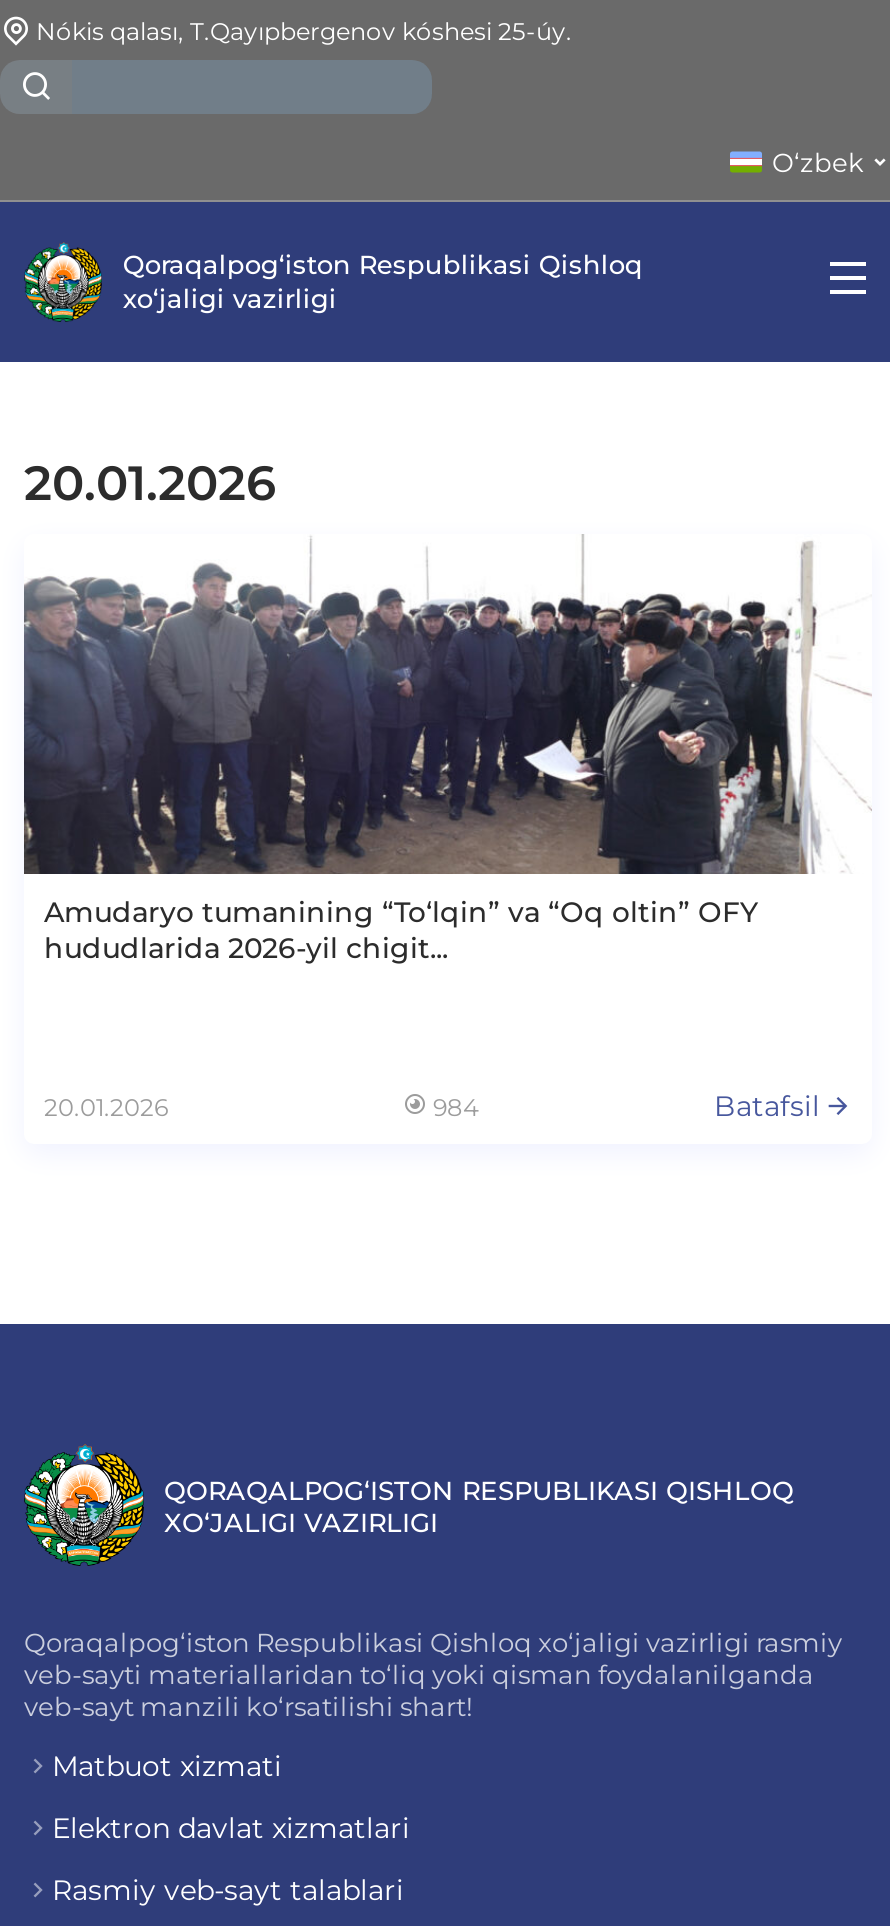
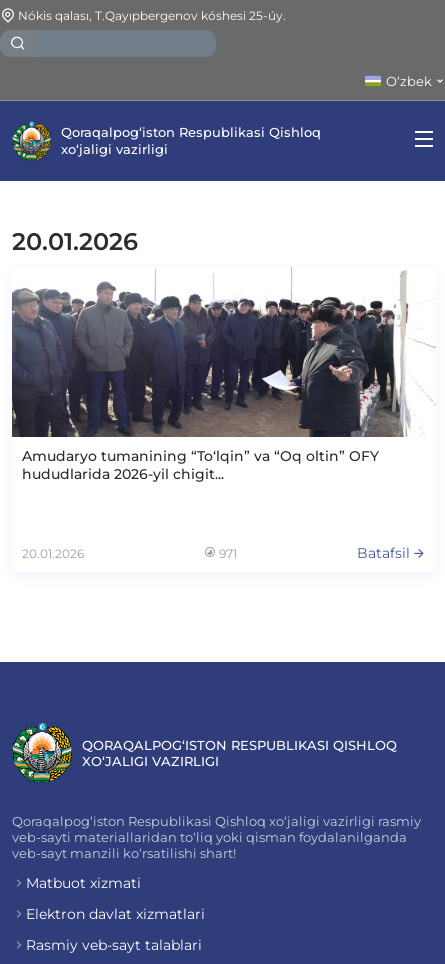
[433,1092,479,1122] 984 -> [219,546,237,561] 971

